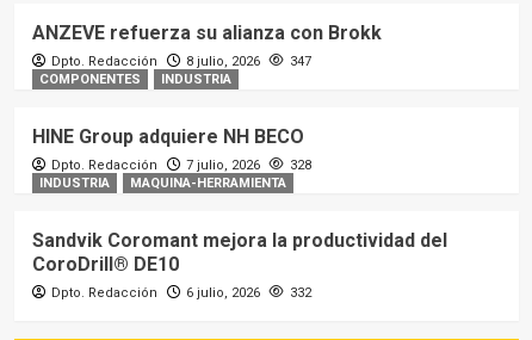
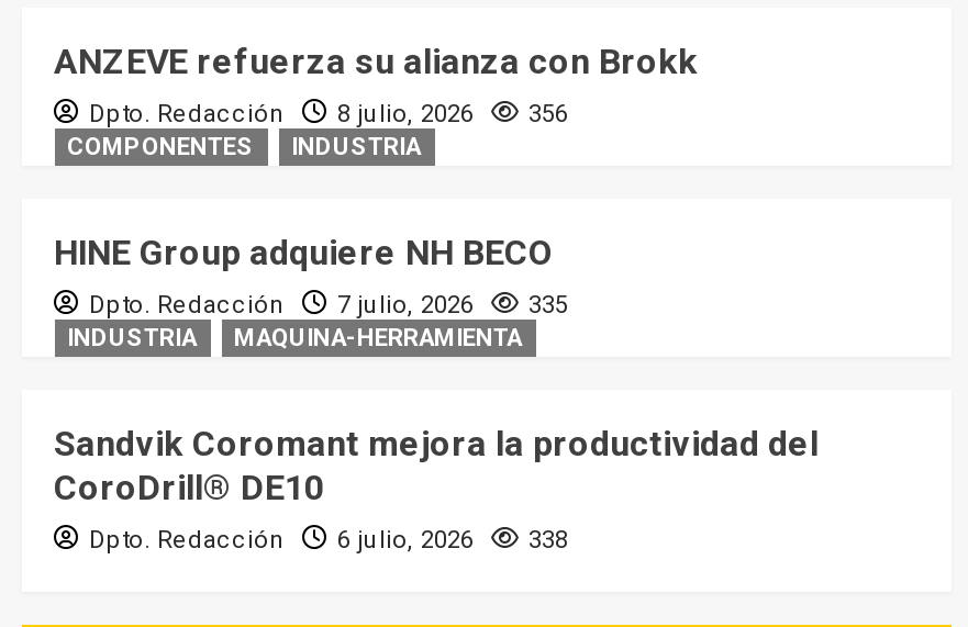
[51,53,311,69] Dpto. Redacción 8 julio, 2026 347 -> [89,99,568,128] Dpto. Redacción 8 julio, 2026 356
[51,157,311,173] Dpto. Redacción 7 julio, 2026 328 -> [89,290,568,319] Dpto. Redacción 7 julio, 2026 335
[51,285,311,300] Dpto. Redacción 6 julio, 2026 332 -> [89,525,568,554] Dpto. Redacción 6 julio, 2026 338

